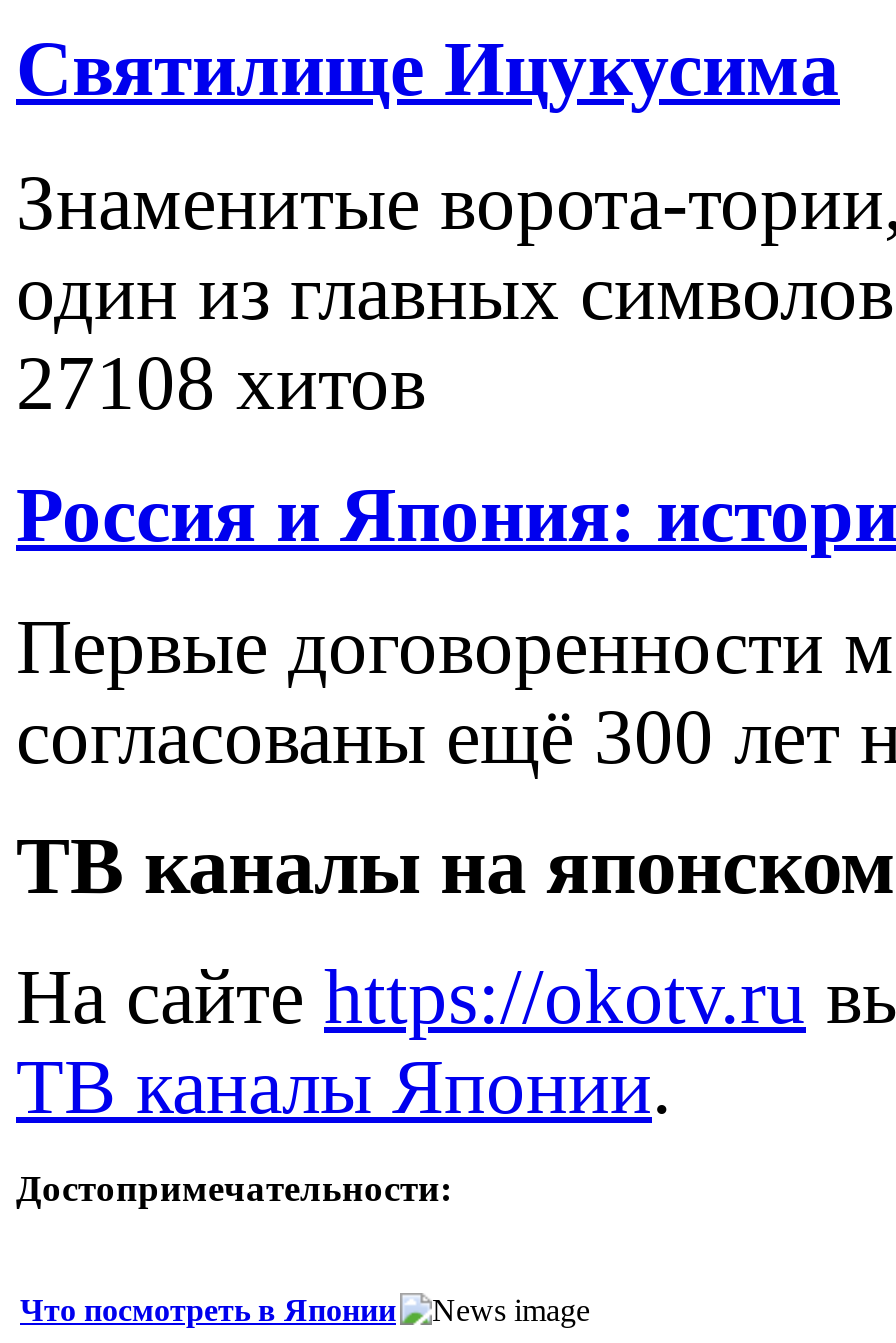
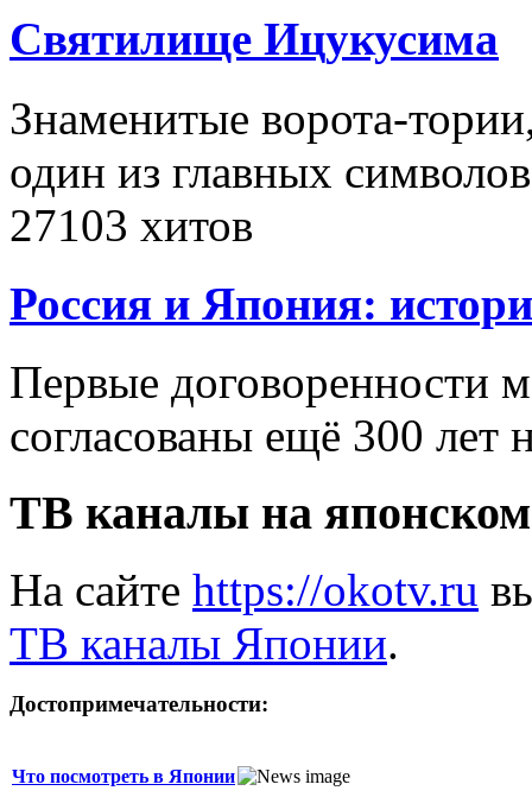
[16,339,426,425] 27108 хитов -> [9,199,253,250] 27103 хитов

